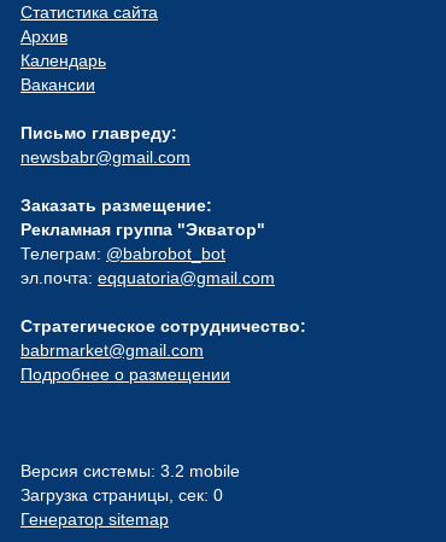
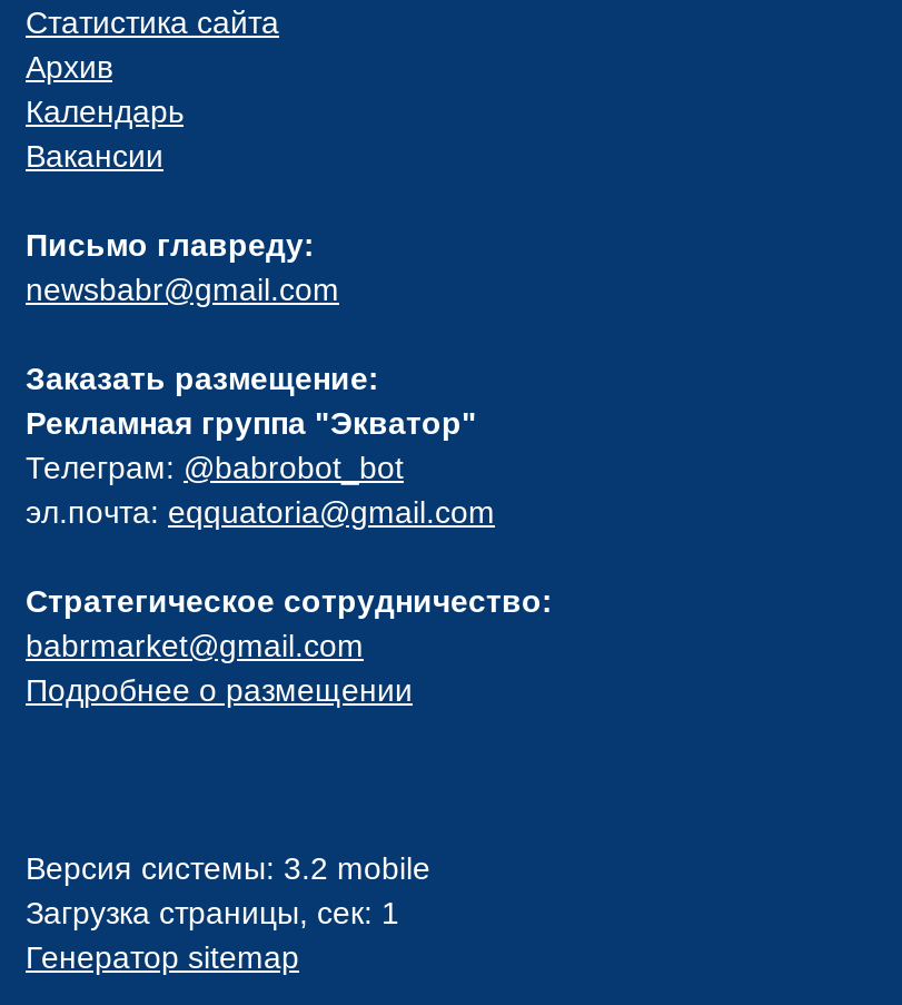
[20,485,223,505] Загрузка страницы, сек: 0 -> [26,895,399,930] Загрузка страницы, сек: 1

